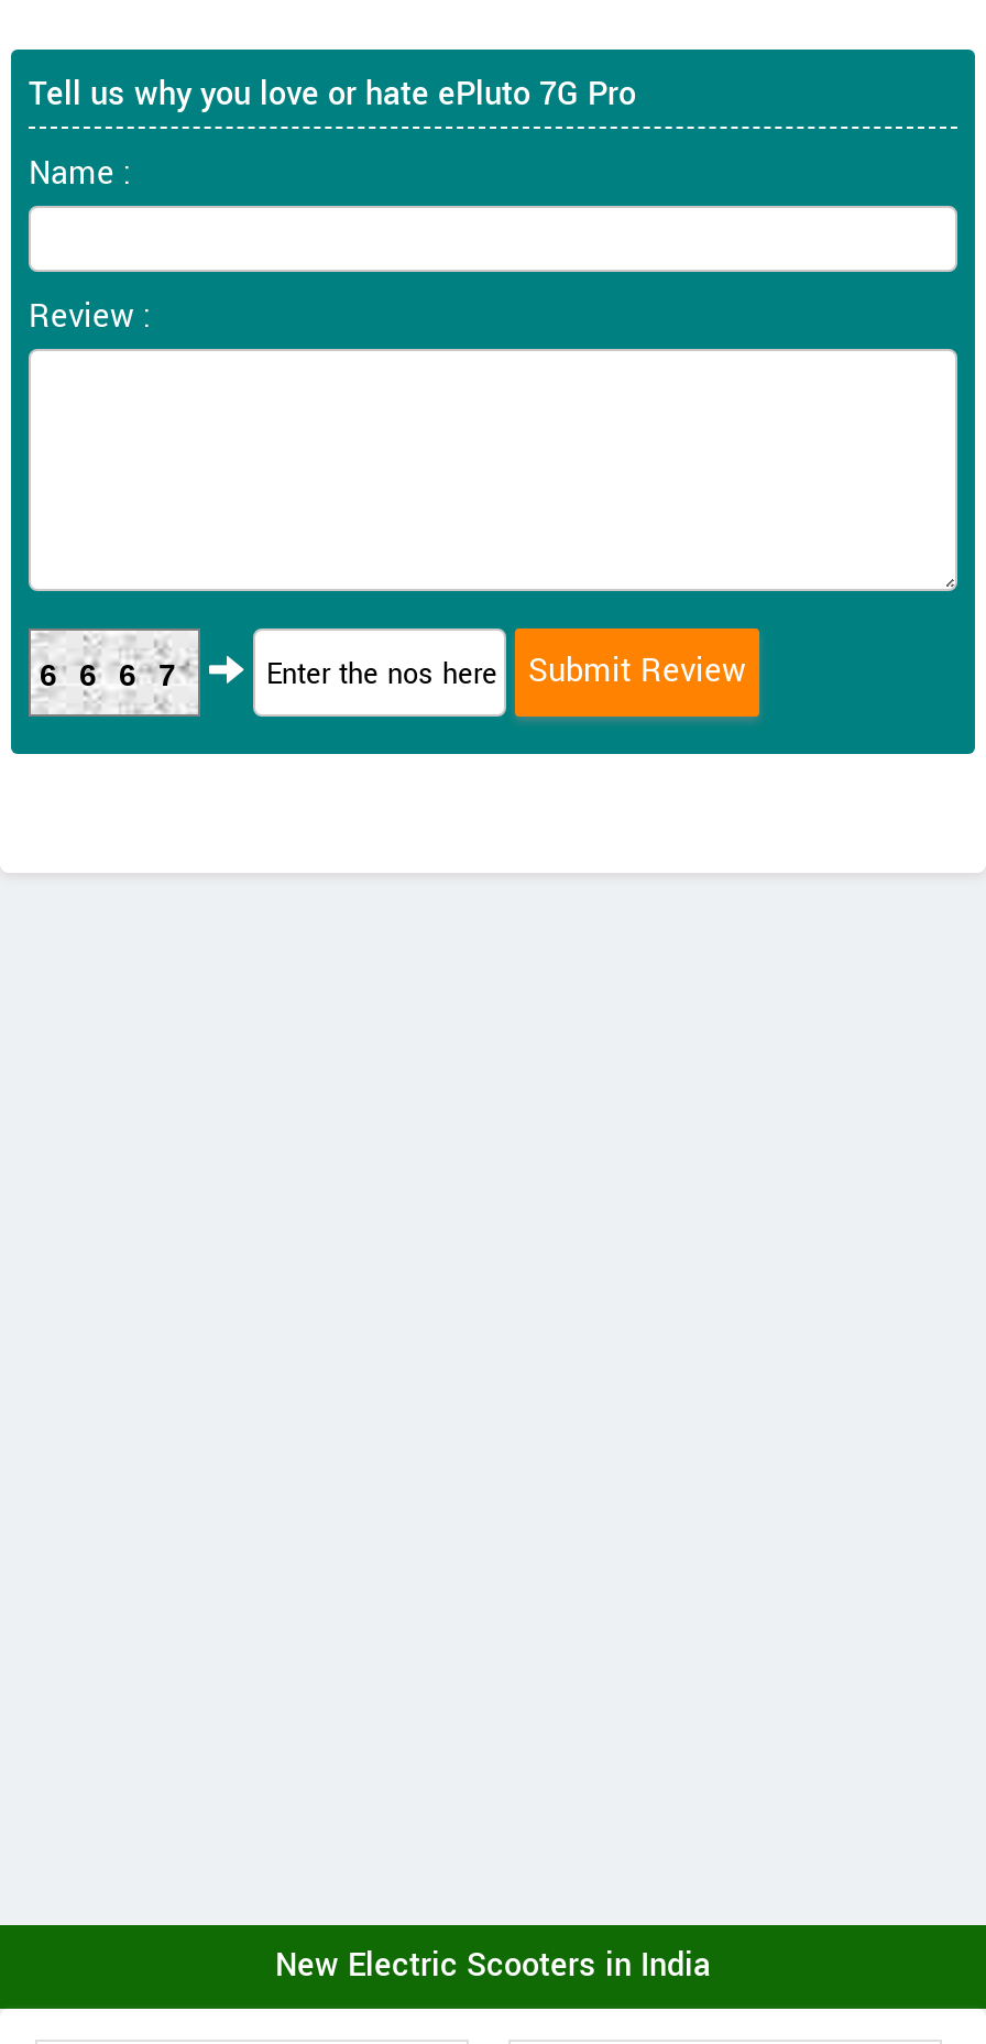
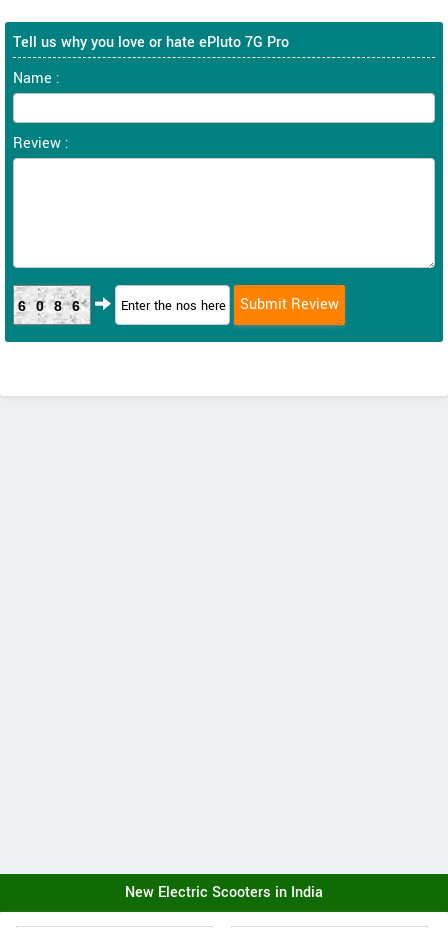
[40,658,198,693] 6667 -> [18,298,90,314] 6086

